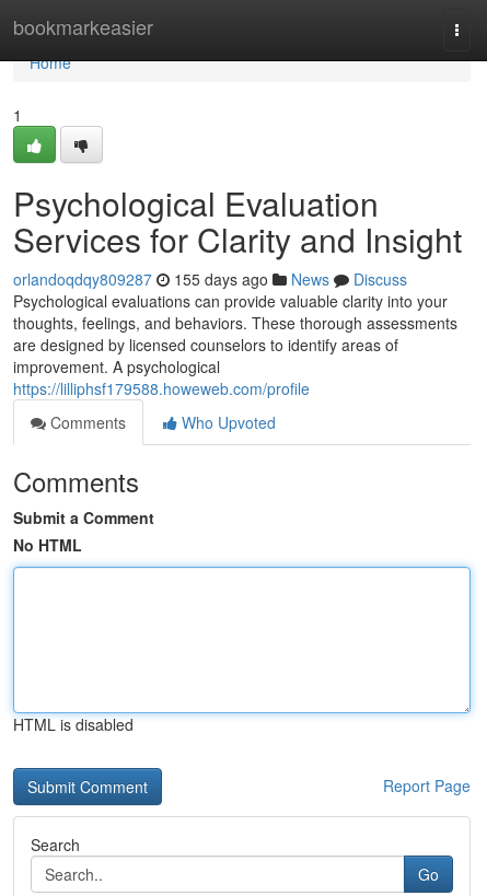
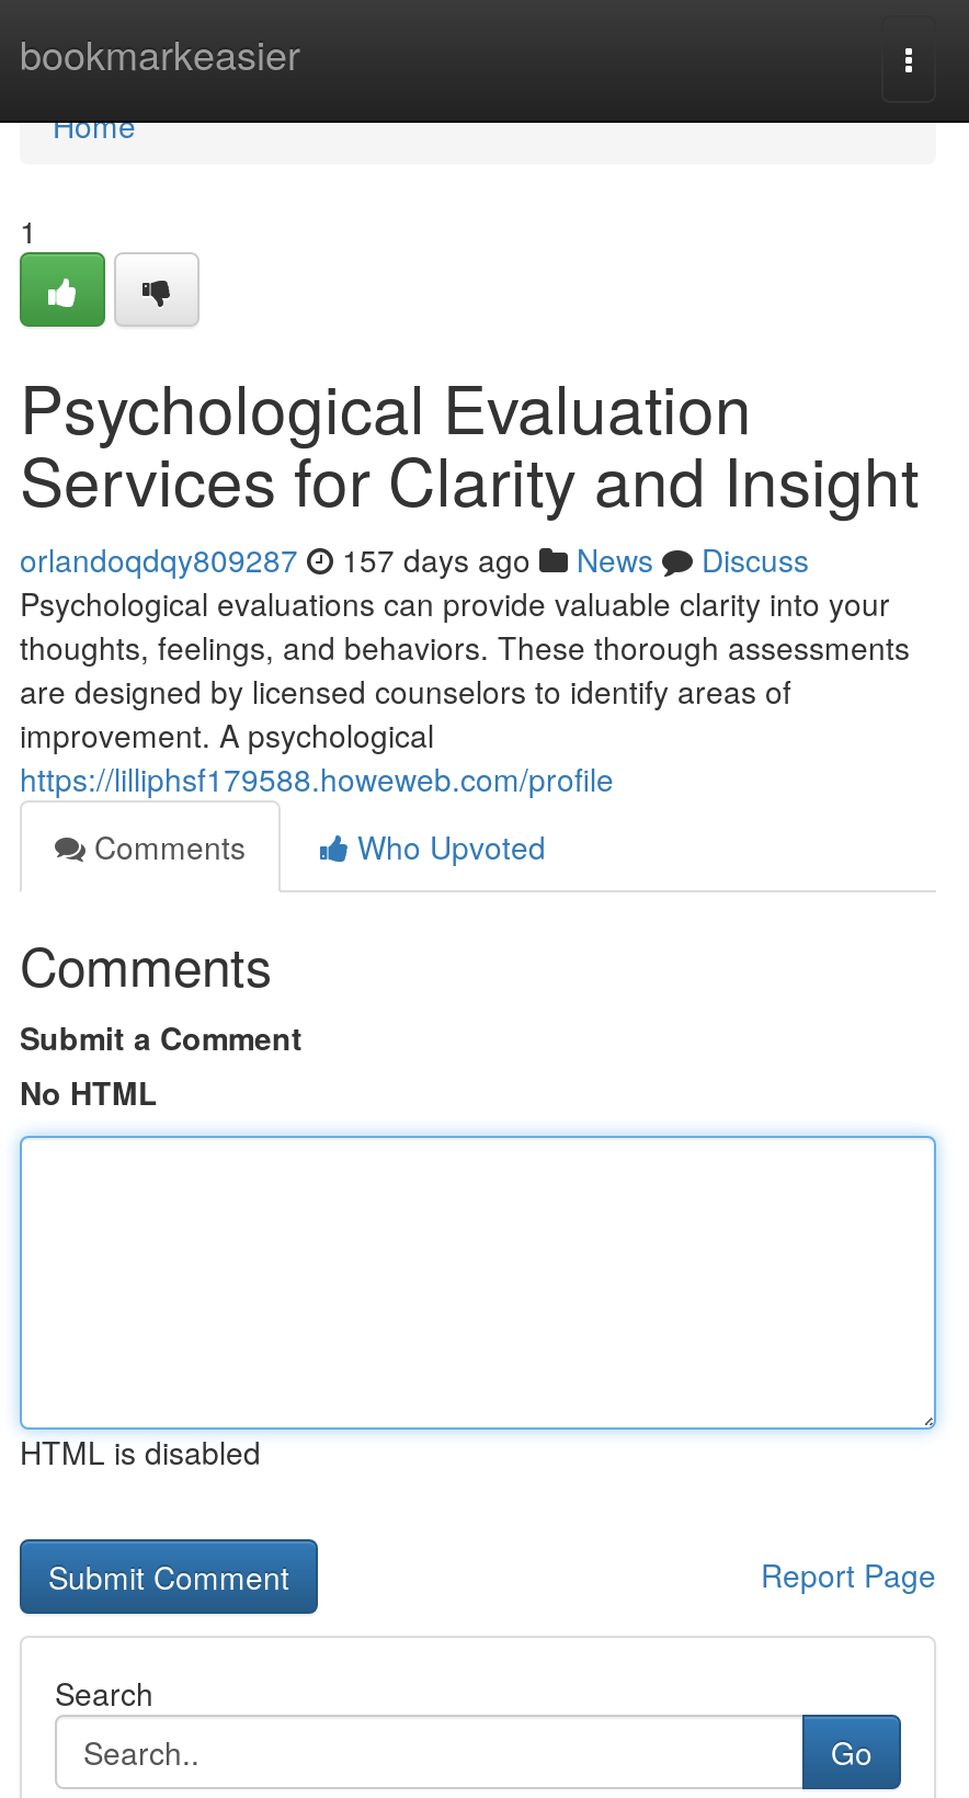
[13,268,407,290] orlandoqdqy809287 155 days ago News Discuss -> [20,537,809,581] orlandoqdqy809287 157 days ago News Discuss

